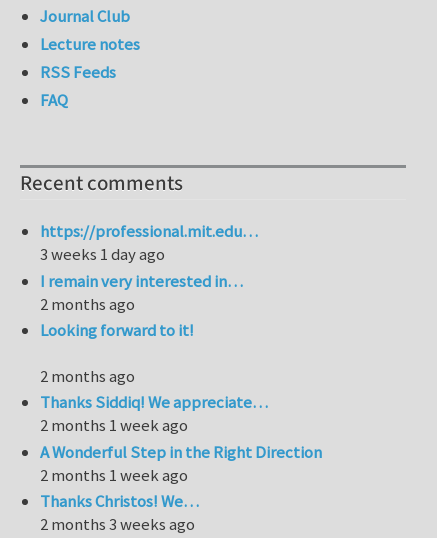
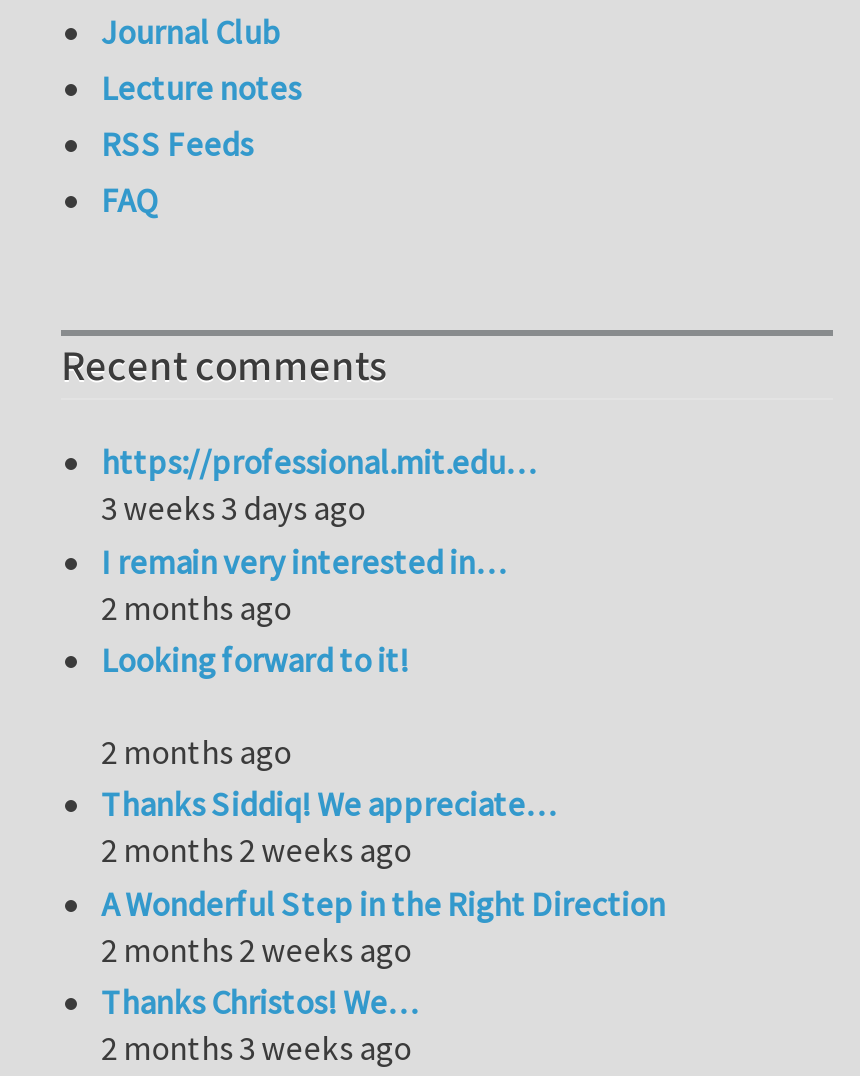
[40,243,165,265] 3 weeks 1 day ago -> [101,486,365,530] 3 weeks 3 days ago
[40,414,188,436] 2 months 1 week ago -> [101,829,411,873] 2 months 2 weeks ago
[40,464,188,486] 2 months 1 week ago -> [101,927,411,971] 2 months 2 weeks ago

